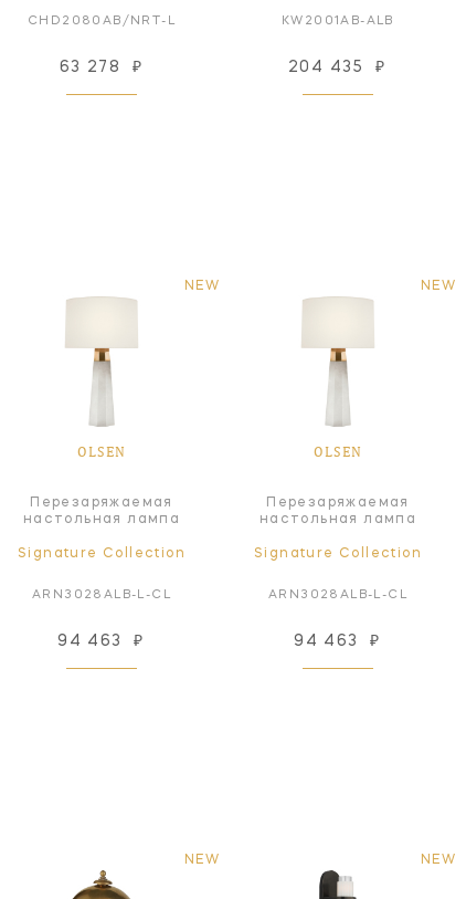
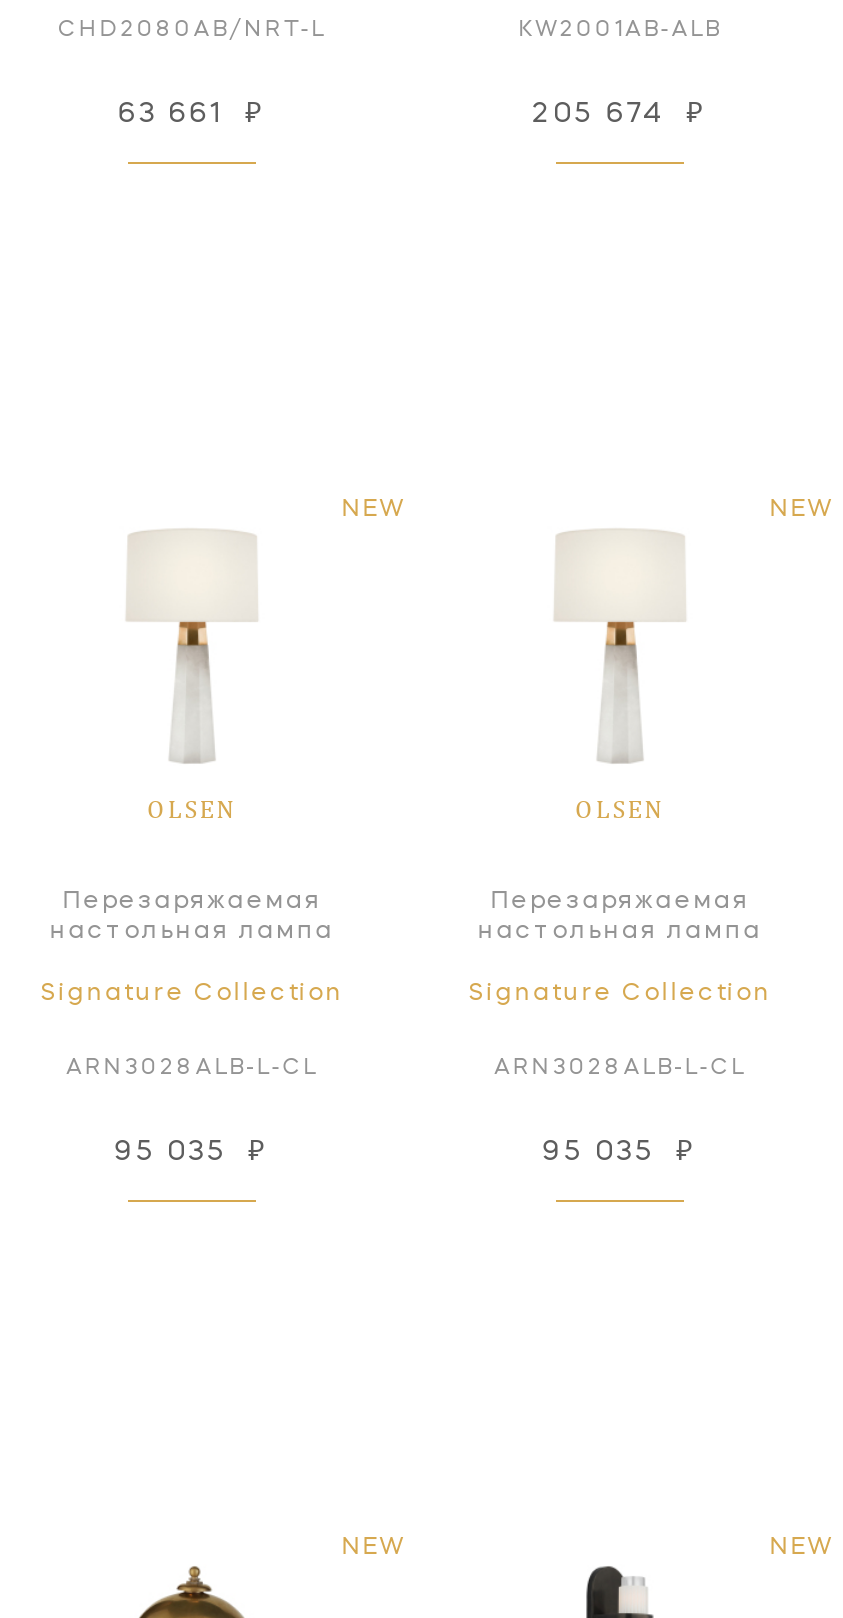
[59,59,142,75] 63 278 ₽ -> [118,99,264,127] 63 661 ₽
[288,59,386,75] 204 435 ₽ -> [532,99,705,127] 205 674 ₽
[58,633,144,649] 94 463 ₽ -> [115,1137,267,1165] 95 035 ₽
[294,633,380,649] 94 463 ₽ -> [543,1137,695,1165] 95 035 ₽

